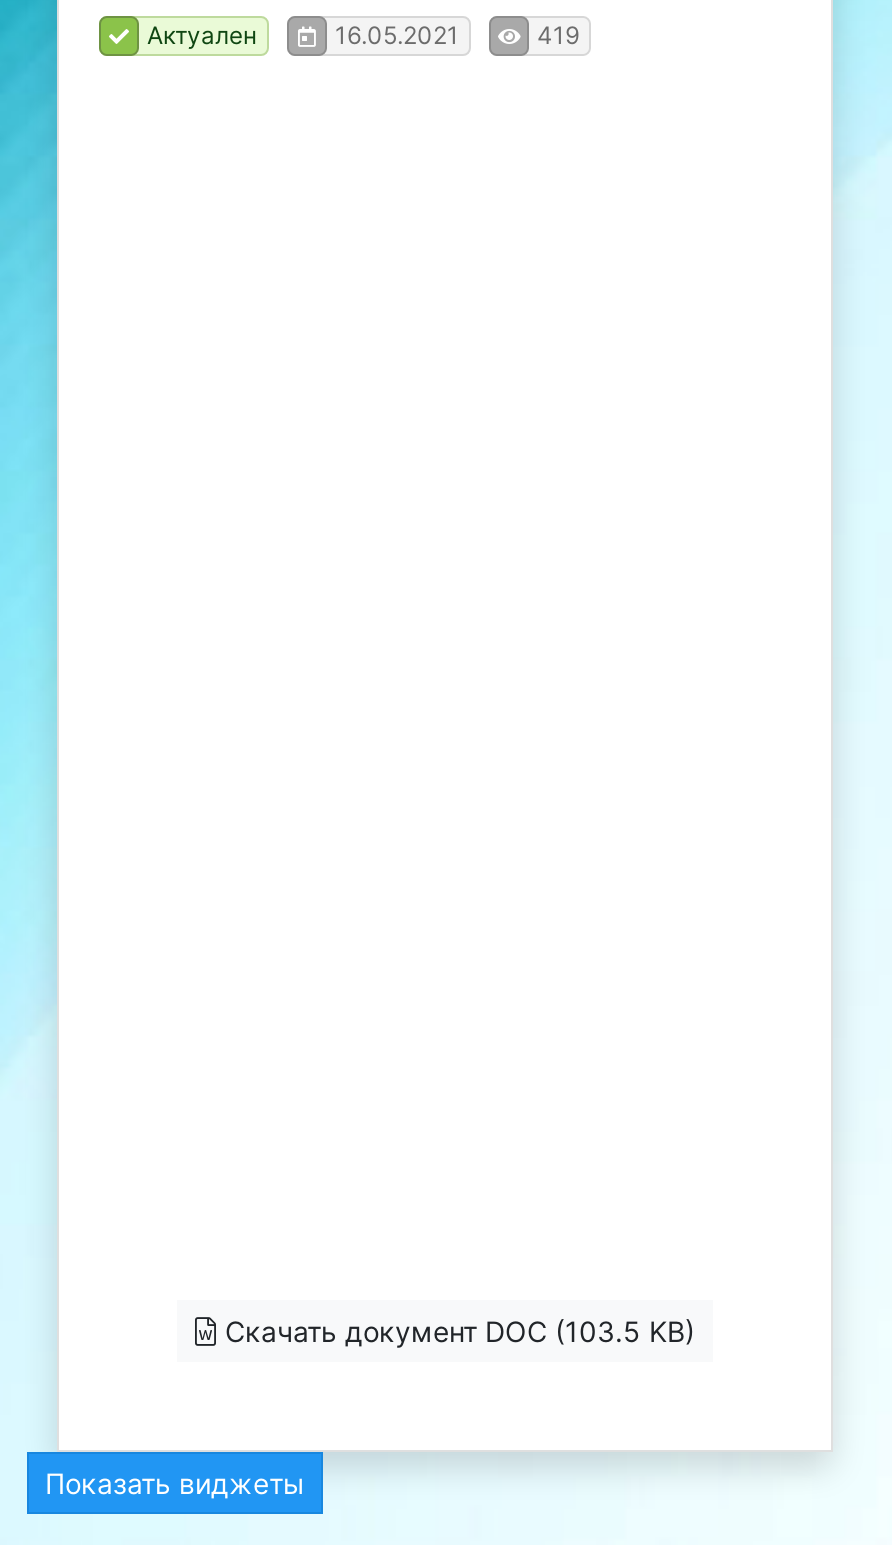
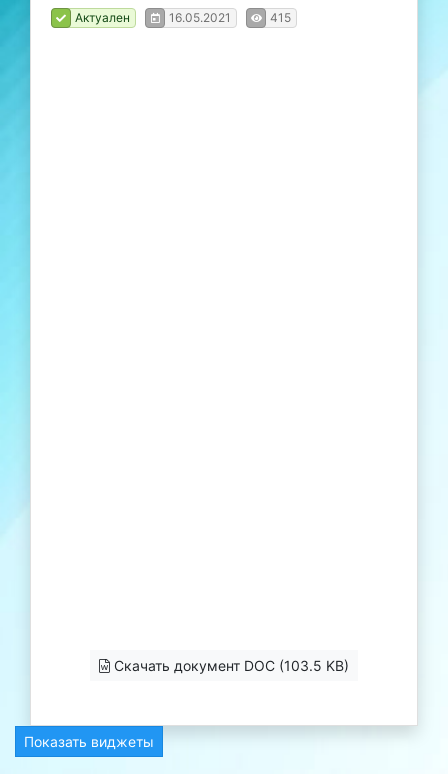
[537,19,579,49] 419 -> [270,10,291,25] 415

